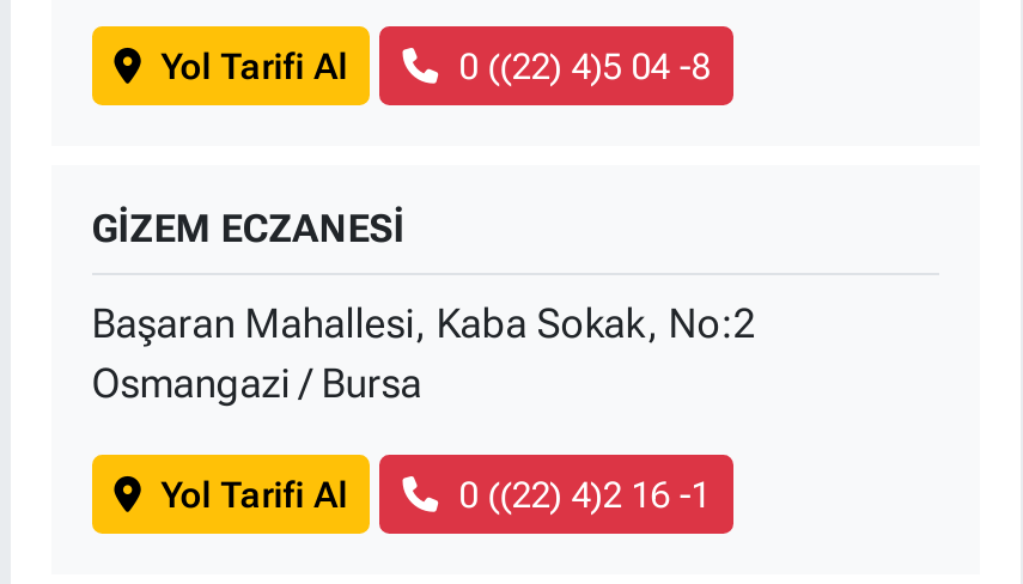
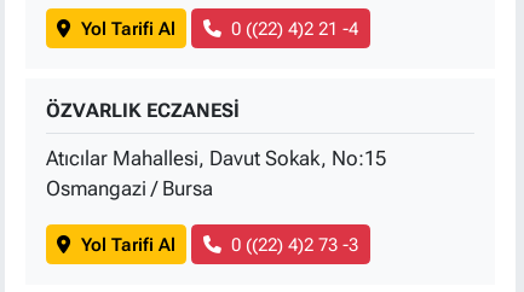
[459,45,710,88] 0 ((22) 4)5 04 -8 -> [231,18,358,39] 0 ((22) 4)2 21 -4
[92,207,405,252] GİZEM ECZANESİ -> [46,99,239,122] ÖZVARLIK ECZANESİ
[92,300,755,348] Başaran Mahallesi, Kaba Sokak, No:2 -> [46,146,386,170] Atıcılar Mahallesi, Davut Sokak, No:15
[459,473,710,516] 0 ((22) 4)2 16 -1 -> [231,234,358,255] 0 ((22) 4)2 73 -3

